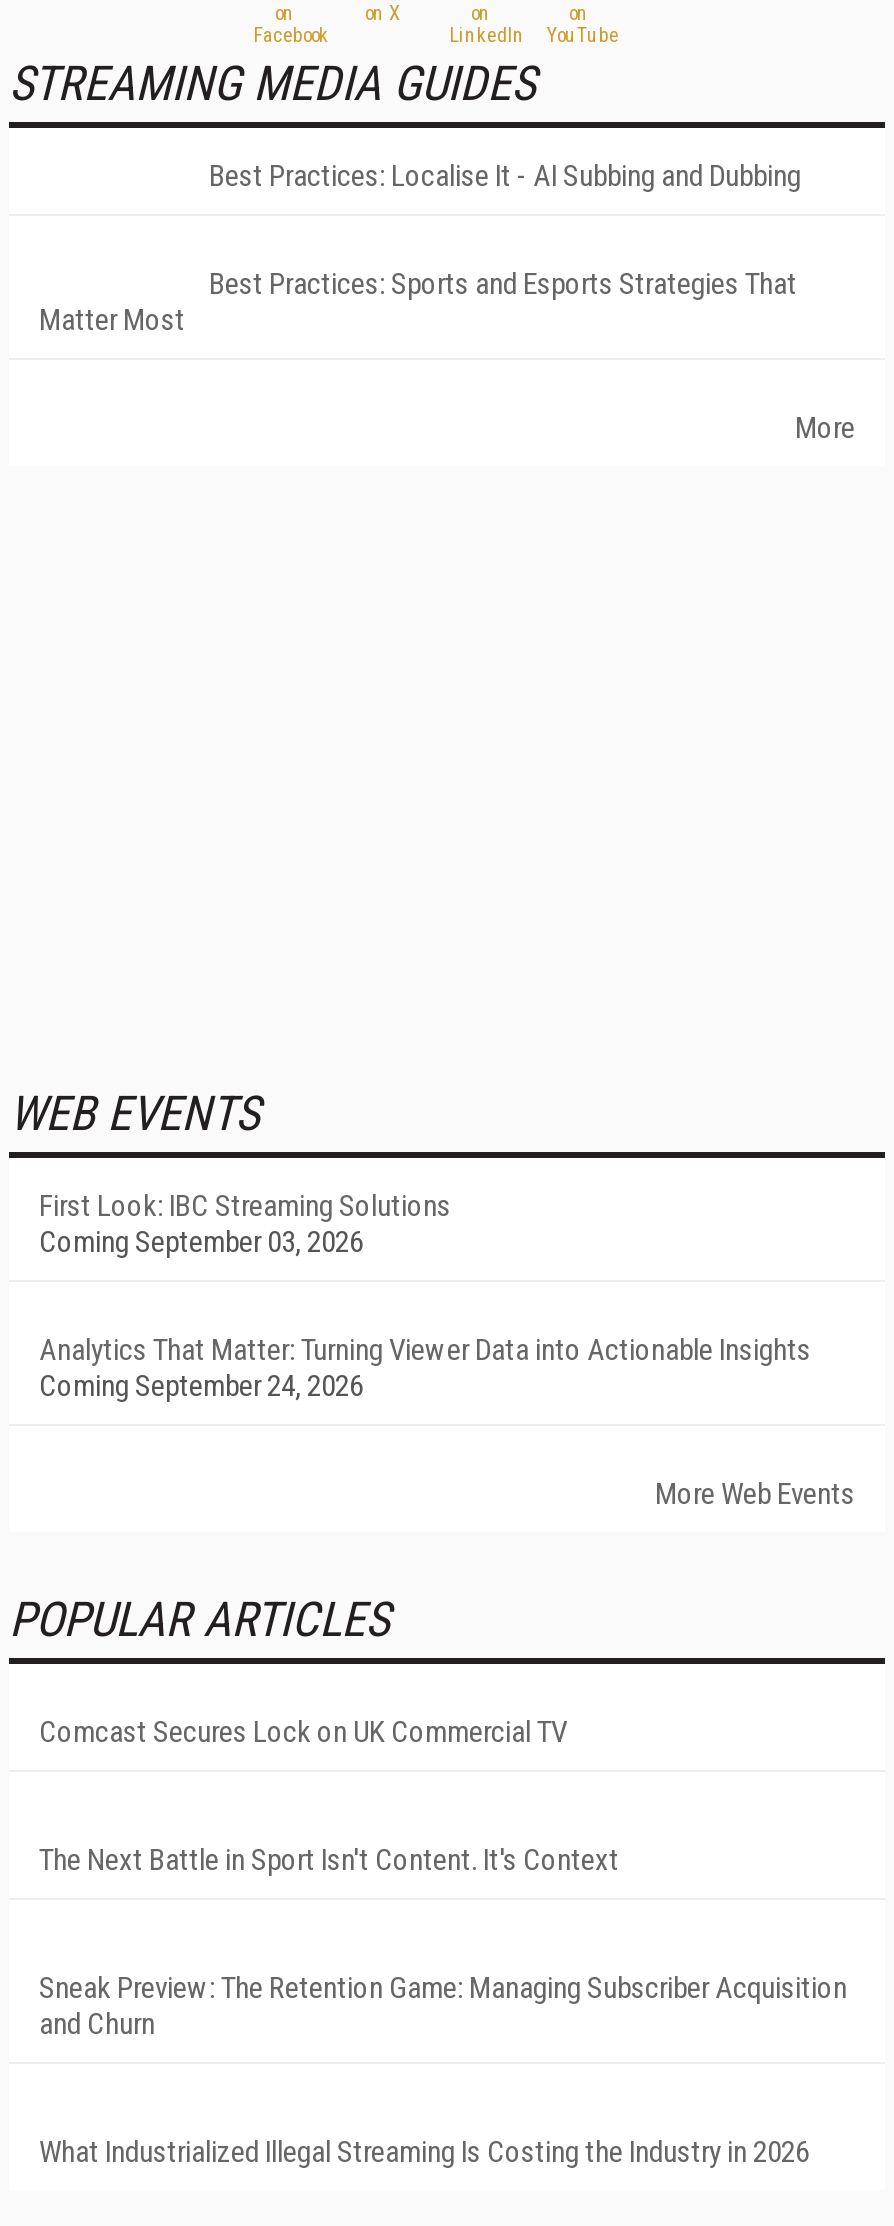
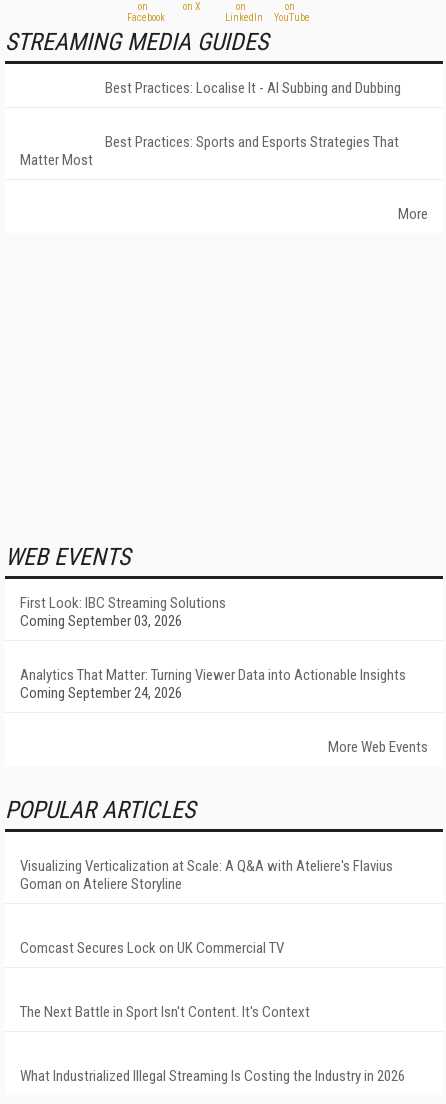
none -> [20,857,393,893] Visualizing Verticalization at Scale: A Q&A with Ateliere's Flavius | Goman on Ateliere Storyline
moved [39,1714,619,1878] -> [20,939,310,1021]: Comcast Secures Lock on UK Commercial TV | The Next Battle in Sport Isn't Content. It's Context
[39,1970,847,2042] Sneak Preview: The Retention Game: Managing Subscriber Acquisition | and Churn -> none

